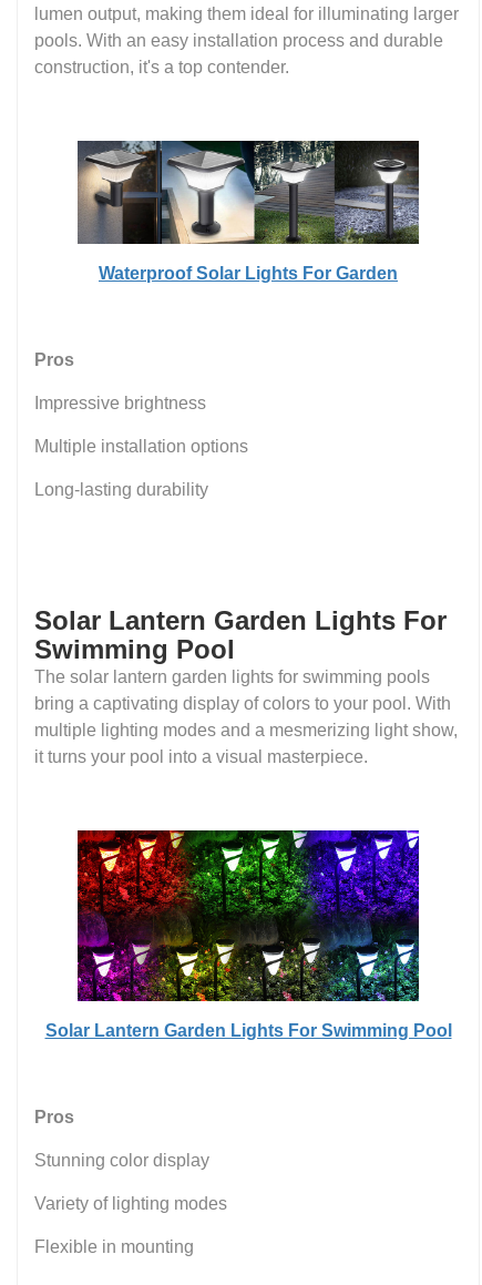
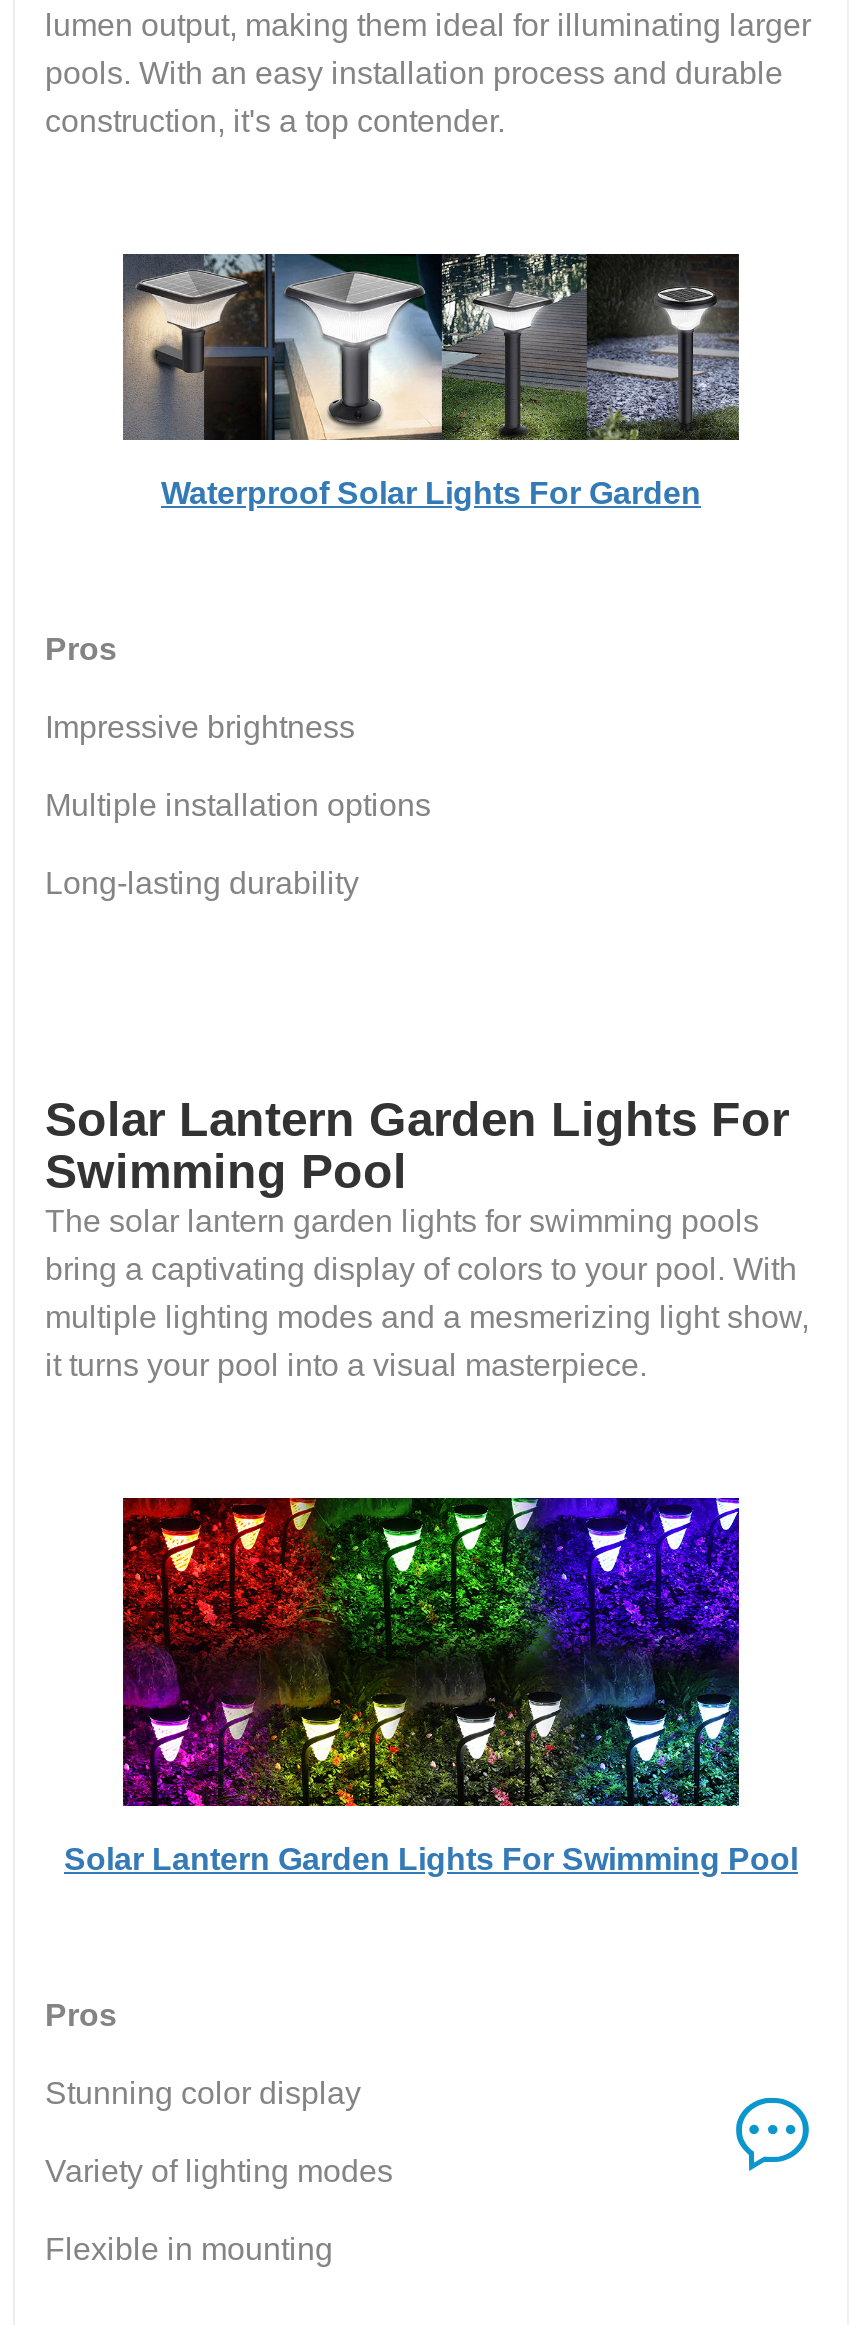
none -> [733,2096,811,2172] [image]

